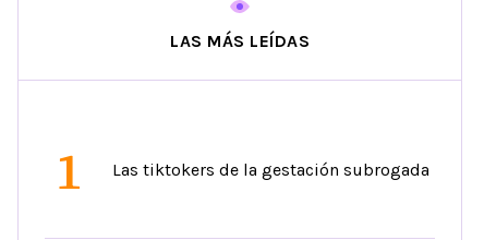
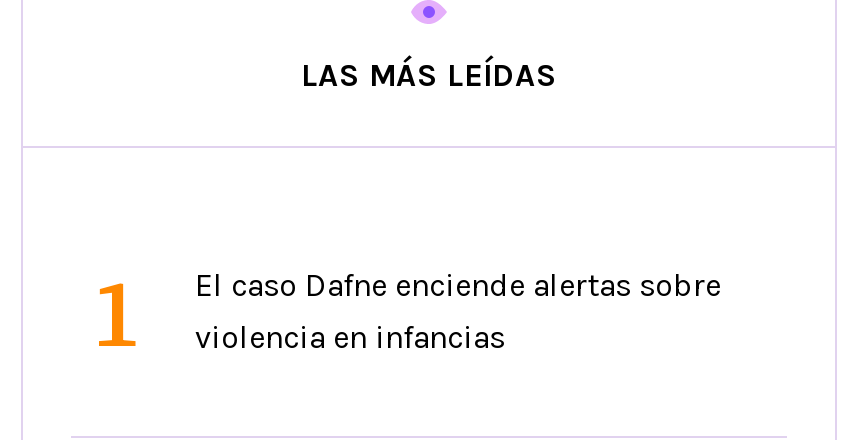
[112,160,429,180] Las tiktokers de la gestación subrogada -> [195,267,721,357] El caso Dafne enciende alertas sobre | violencia en infancias

